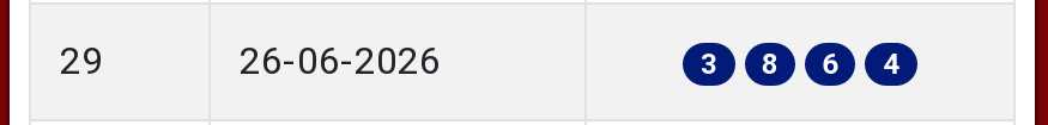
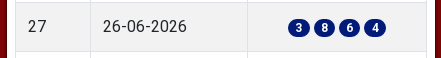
[60,38,103,83] 29 -> [28,17,46,36] 27

